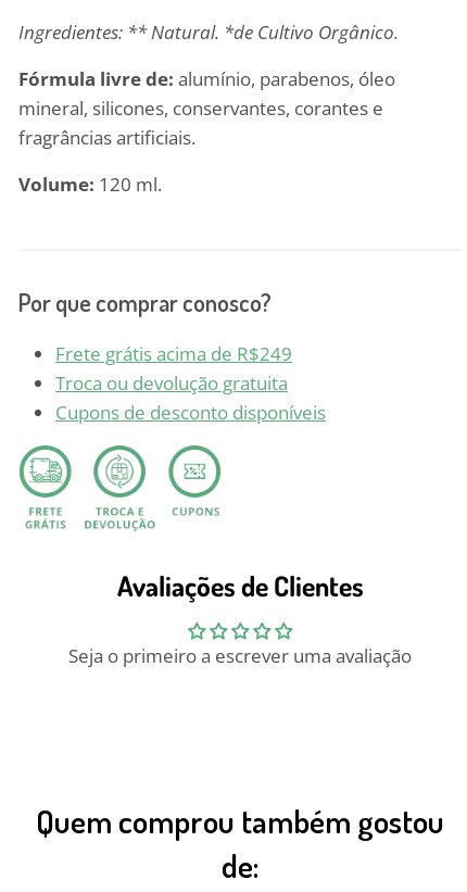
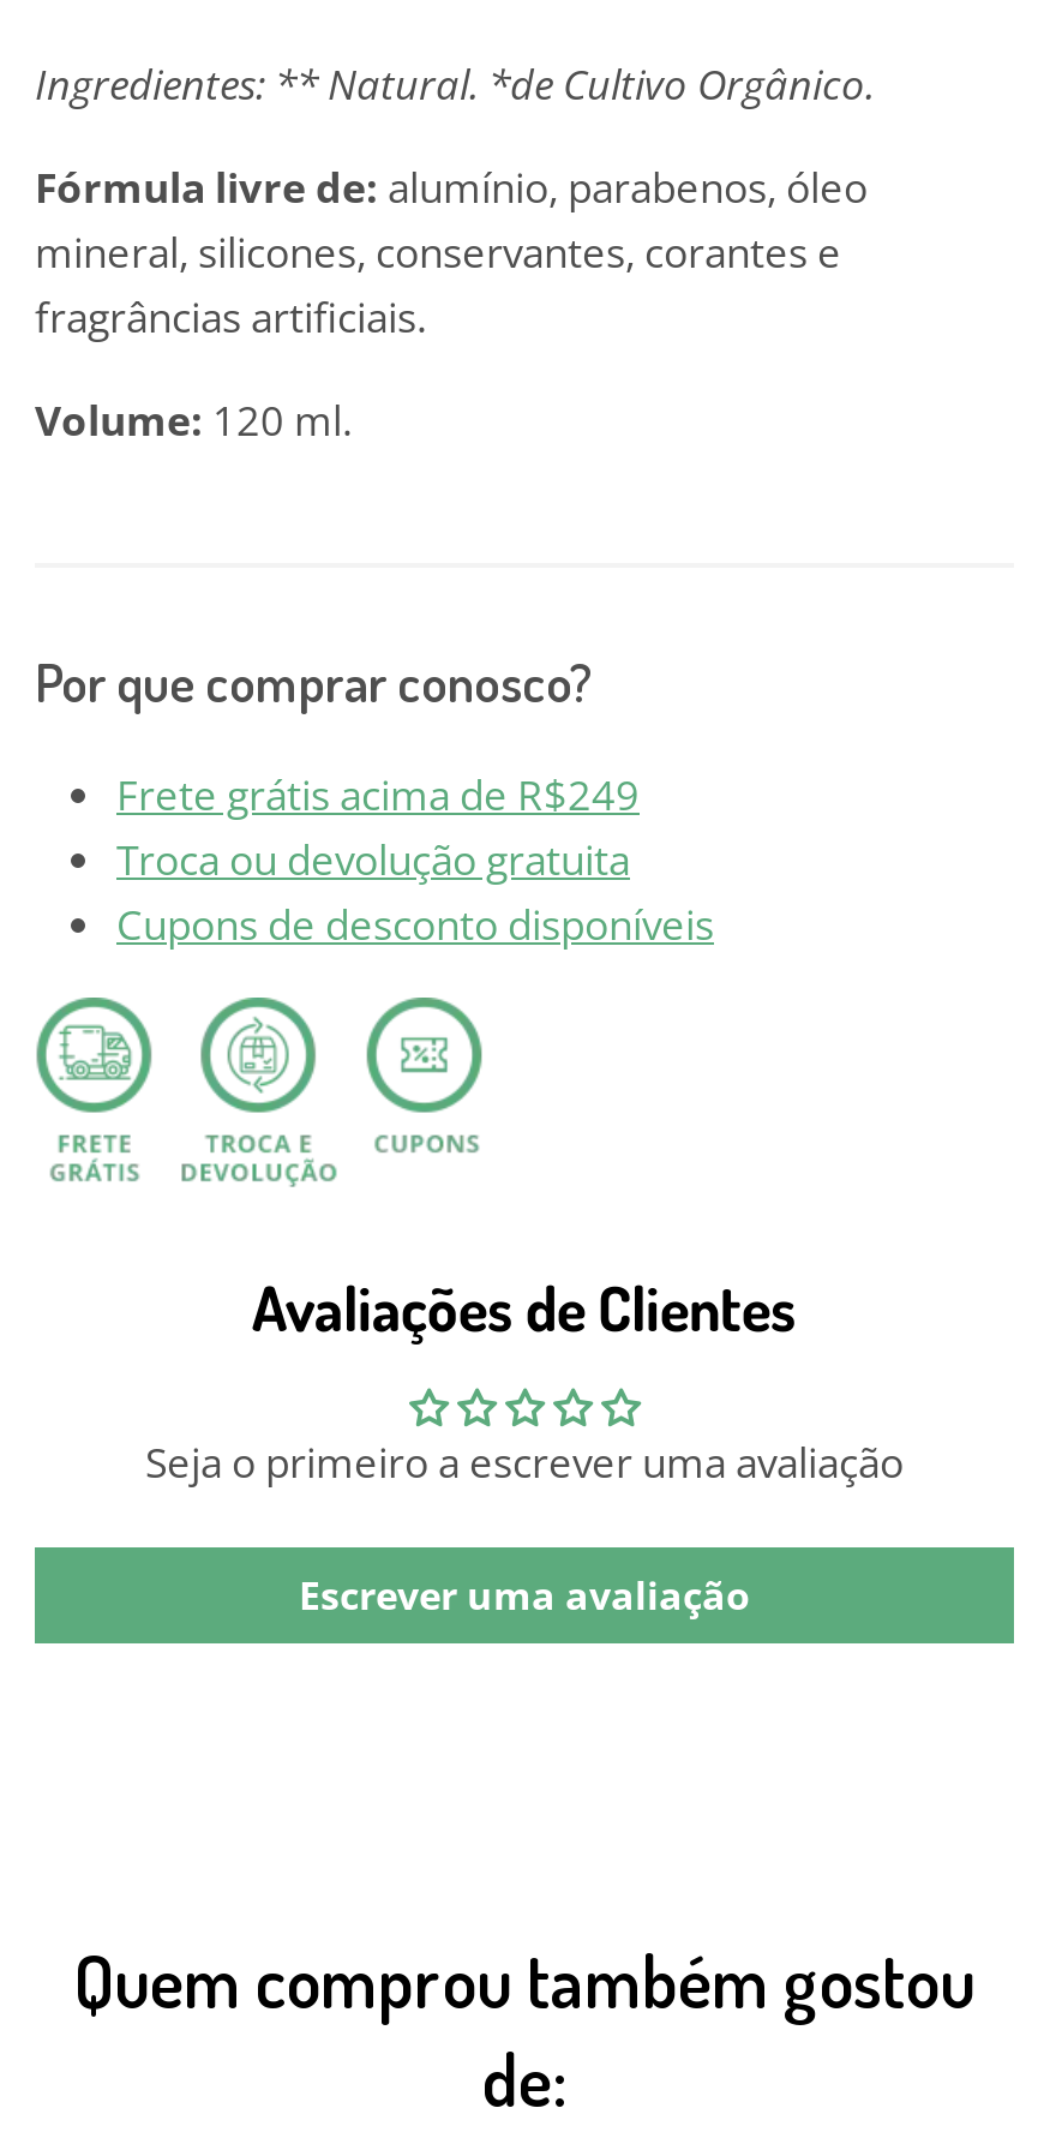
none -> [299,1568,750,1621] Escrever uma avaliação

